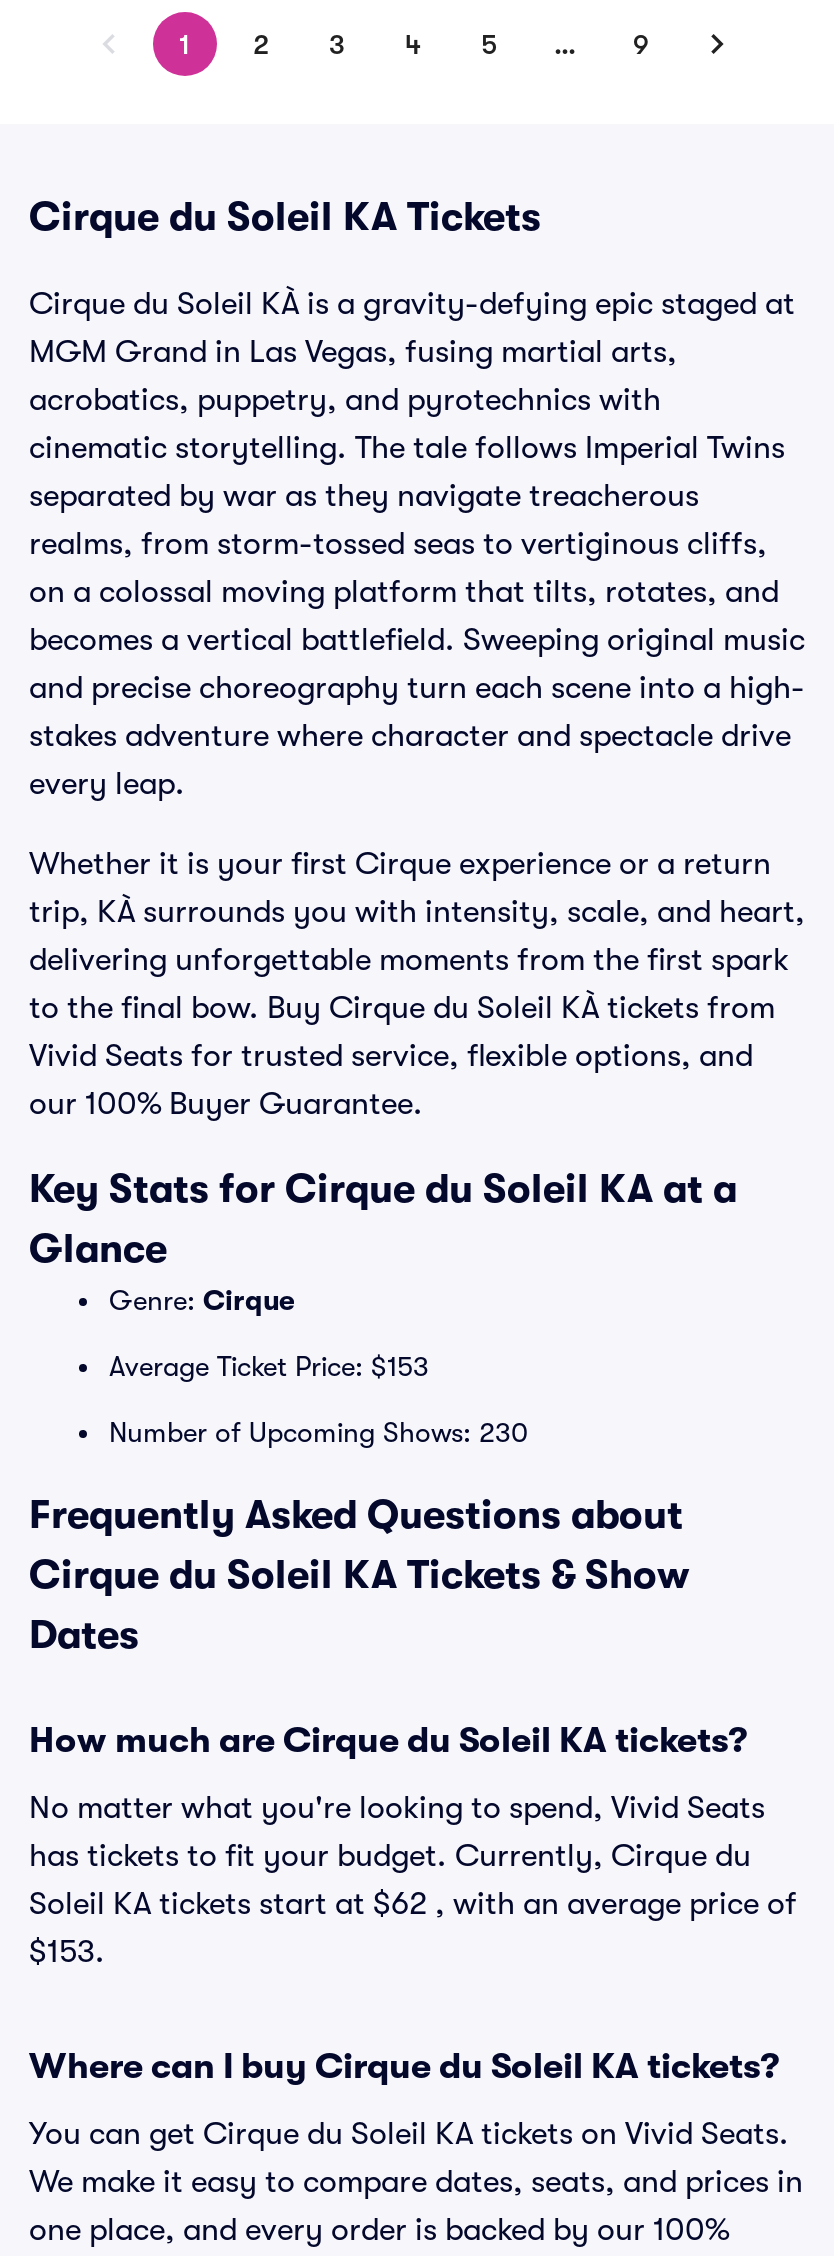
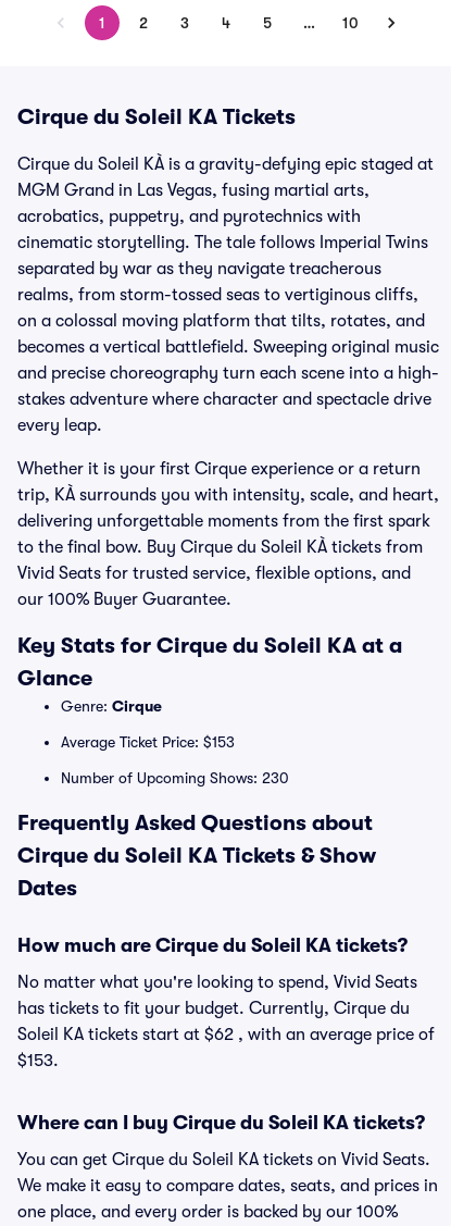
[633,28,649,60] 9 -> [342,14,358,32] 10

